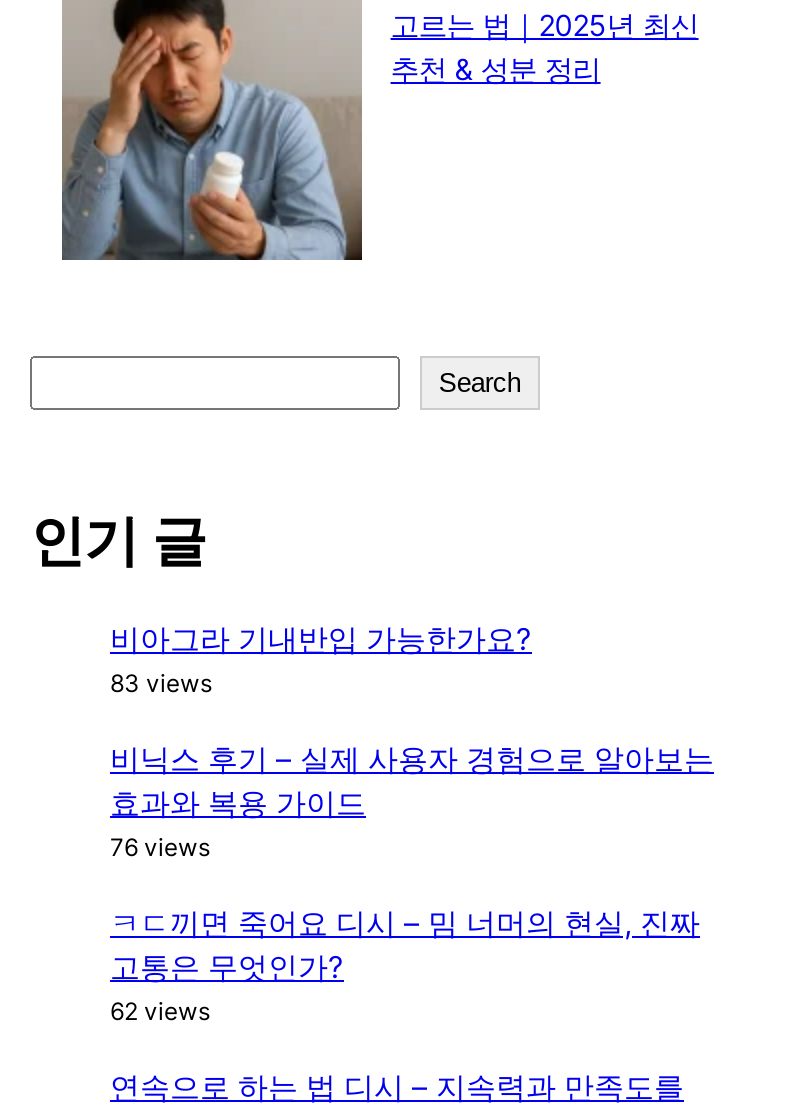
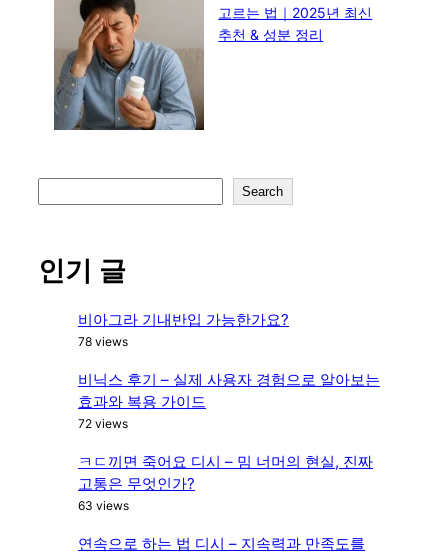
[110,668,212,698] 83 views -> [78,334,128,349] 78 views
[110,832,210,862] 76 views -> [78,416,128,431] 72 views
[110,996,210,1026] 62 views -> [78,498,129,513] 63 views

